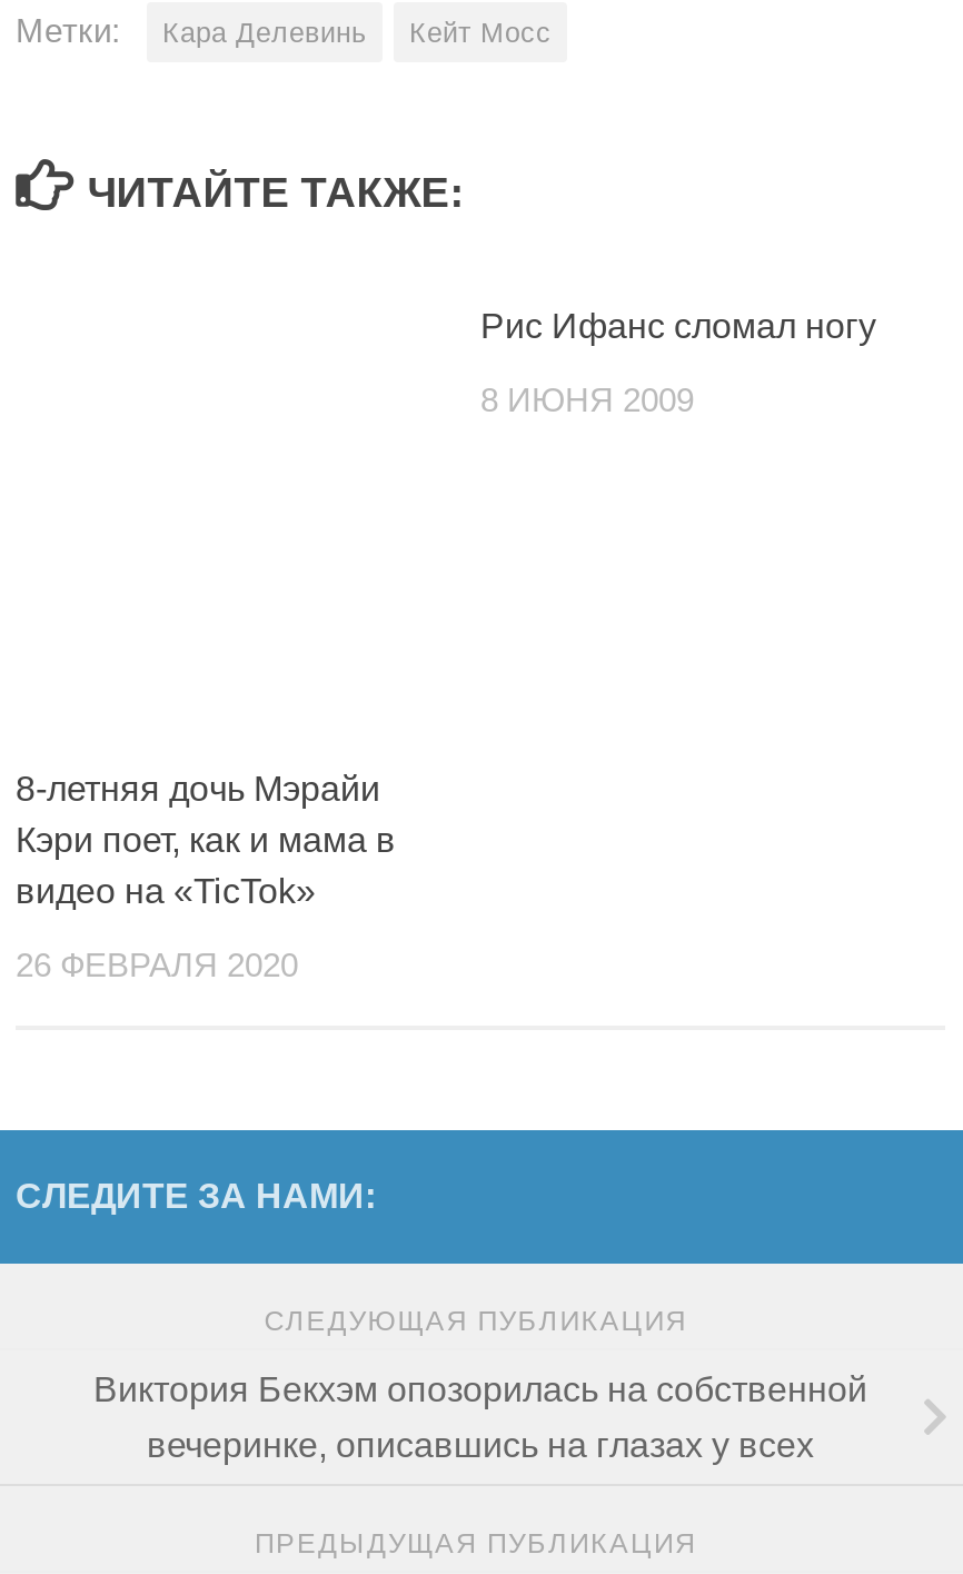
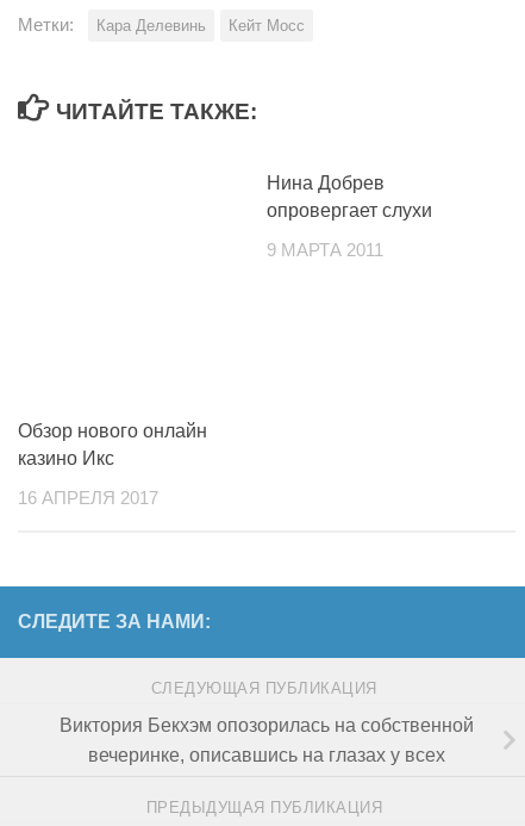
[480,306,876,344] Рис Ифанс сломал ногу -> [267,172,432,220] Нина Добрев | опровергает слухи
[480,382,694,417] 8 ИЮНЯ 2009 -> [267,240,383,259] 9 МАРТА 2011
[16,769,396,909] 8-летняя дочь Мэрайи | Кэри поет, как и мама в | видео на «TicTok» -> [18,420,207,468] Обзор нового онлайн | казино Икс
[16,947,298,982] 26 ФЕВРАЛЯ 2020 -> [18,488,158,507] 16 АПРЕЛЯ 2017

